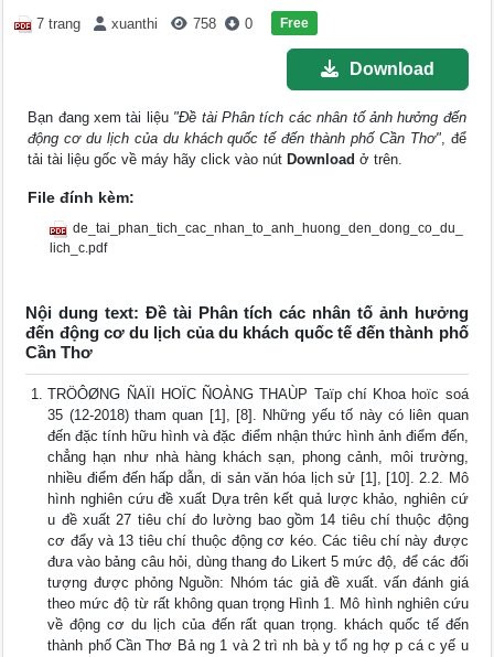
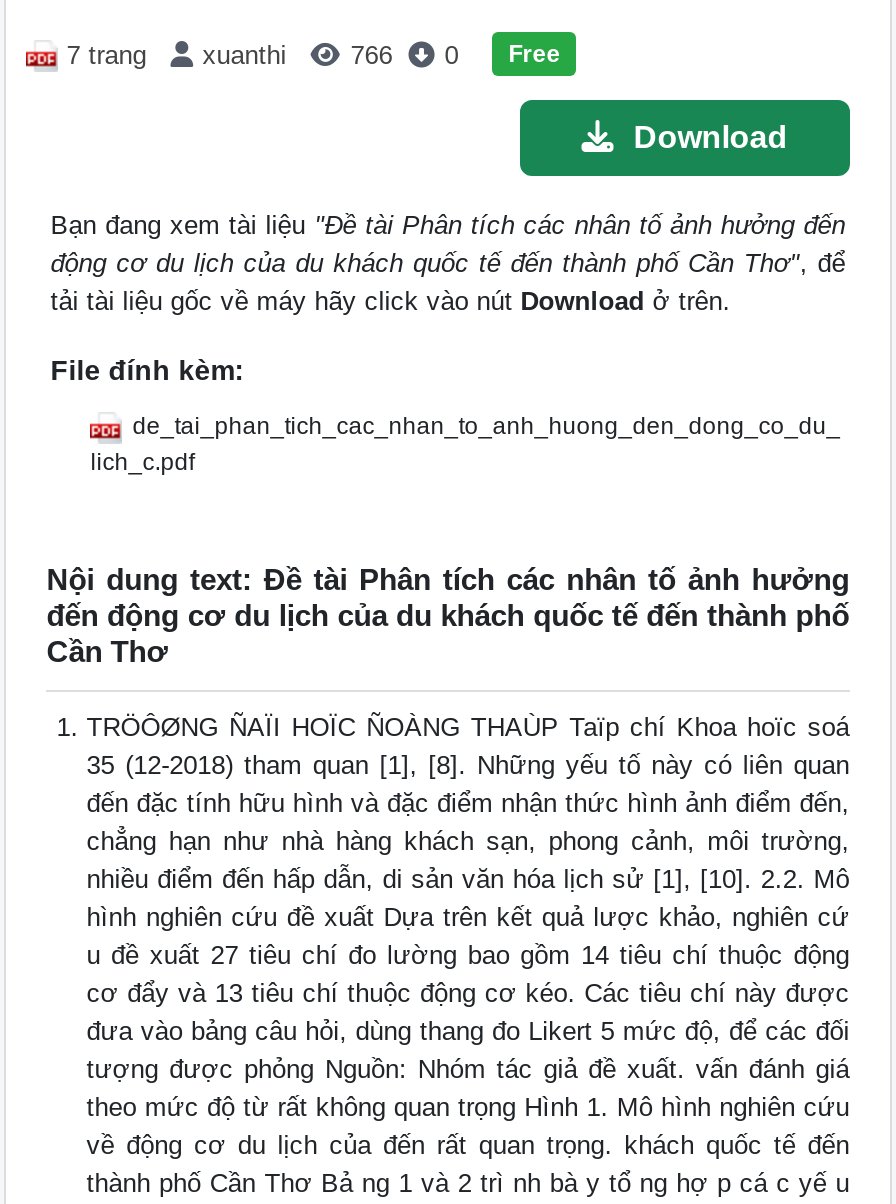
[193,15,309,32] 758 0 Free -> [350,40,560,71] 766 0 Free

